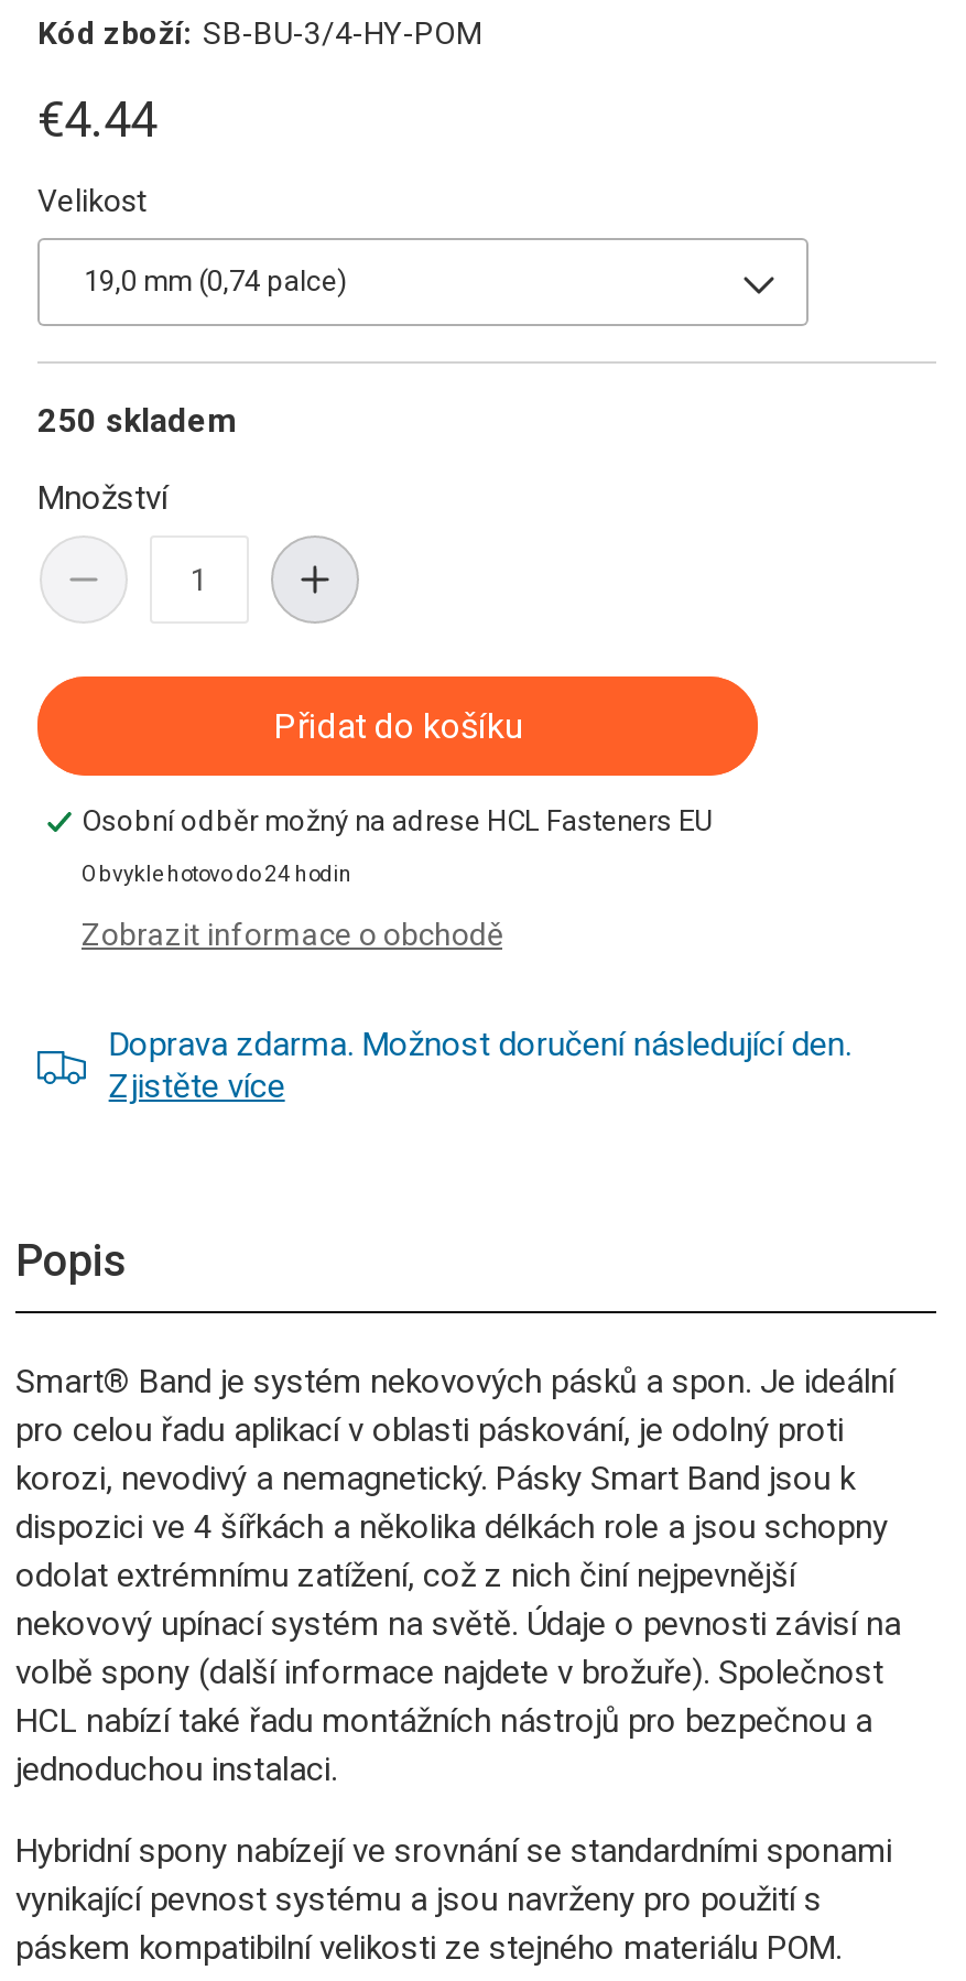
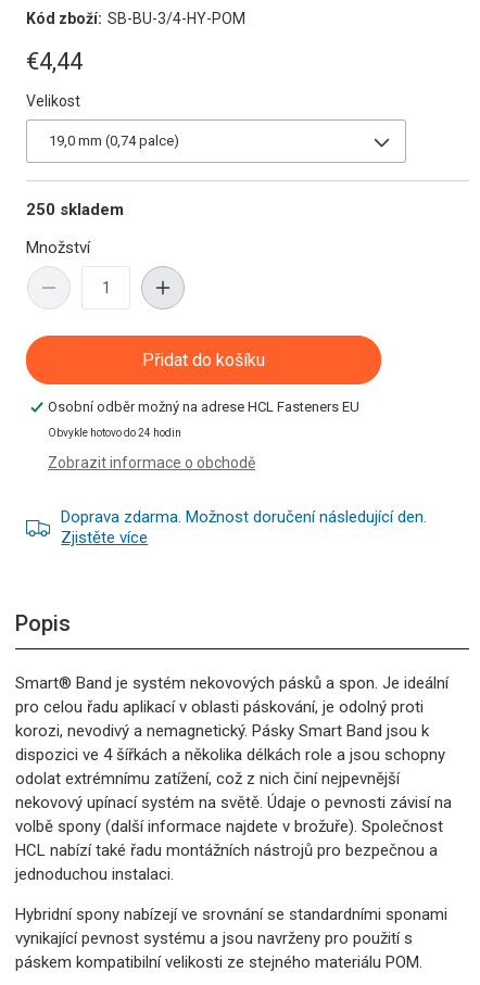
[37,93,156,149] €4.44 -> [26,48,83,75] €4,44

